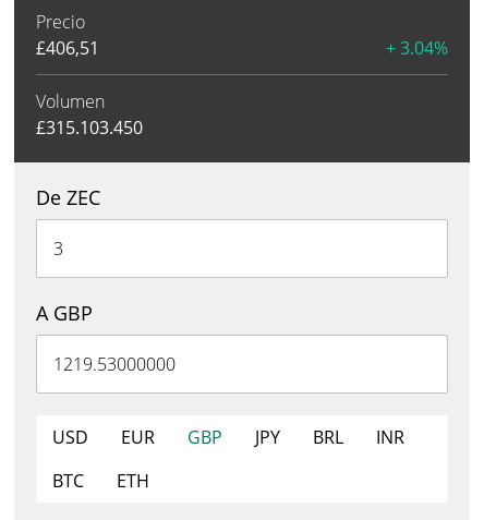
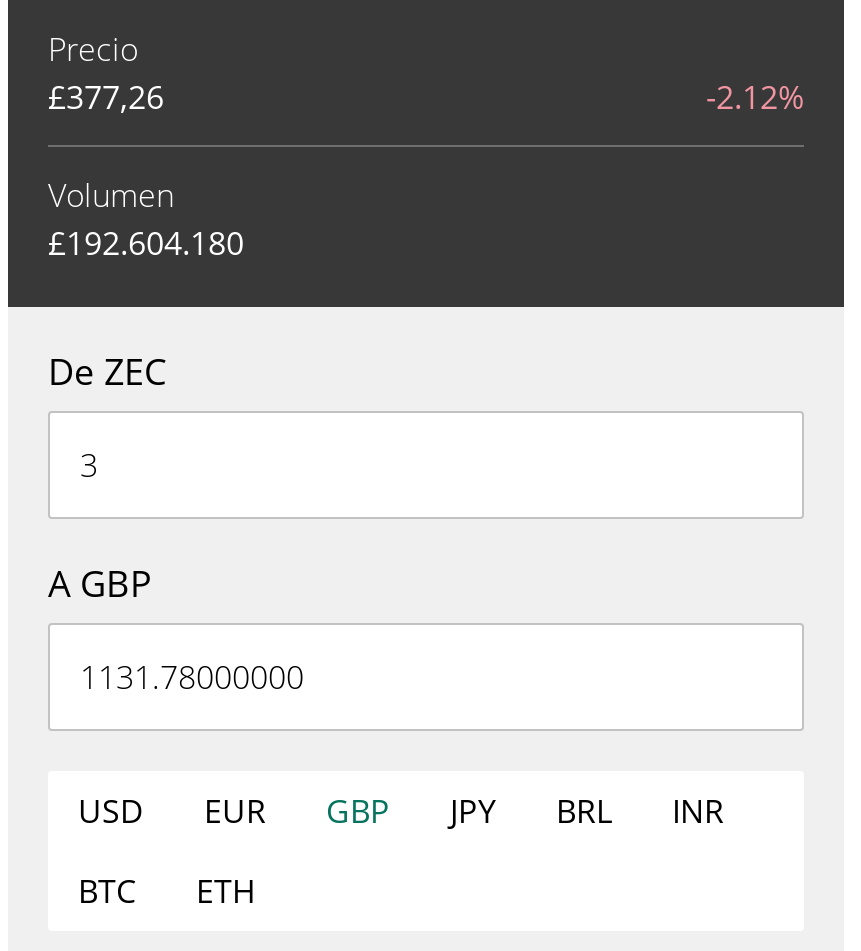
[36,36,448,60] £406,51 | + 3.04% -> [48,75,804,119] £377,26 | -2.12%
[36,116,143,140] £315.103.450 -> [48,221,244,265] £192.604.180

